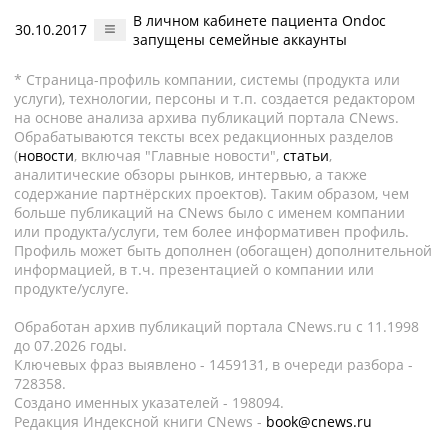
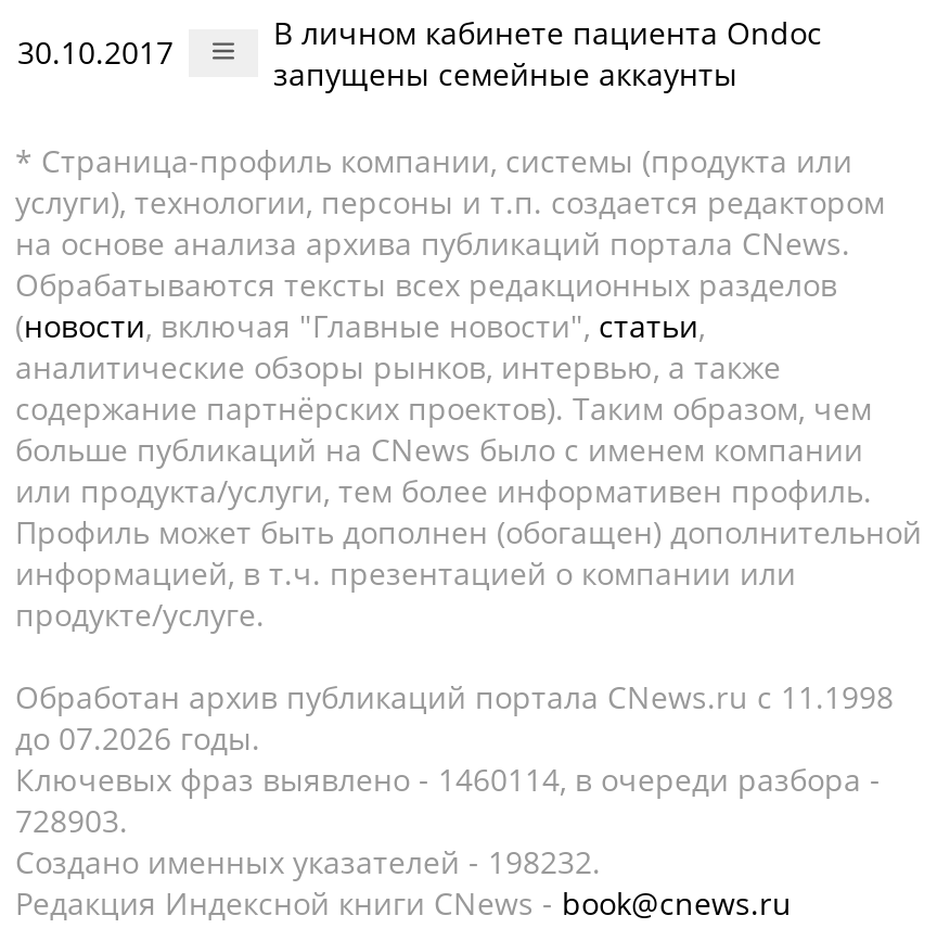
[14,355,413,374] Ключевых фраз выявлено - 1459131, в очереди разбора - -> [15,759,881,800] Ключевых фраз выявлено - 1460114, в очереди разбора -
[14,374,66,393] 728358. -> [15,800,128,841] 728903.
[14,393,284,412] Создано именных указателей - 198094. -> [15,841,601,882] Создано именных указателей - 198232.

